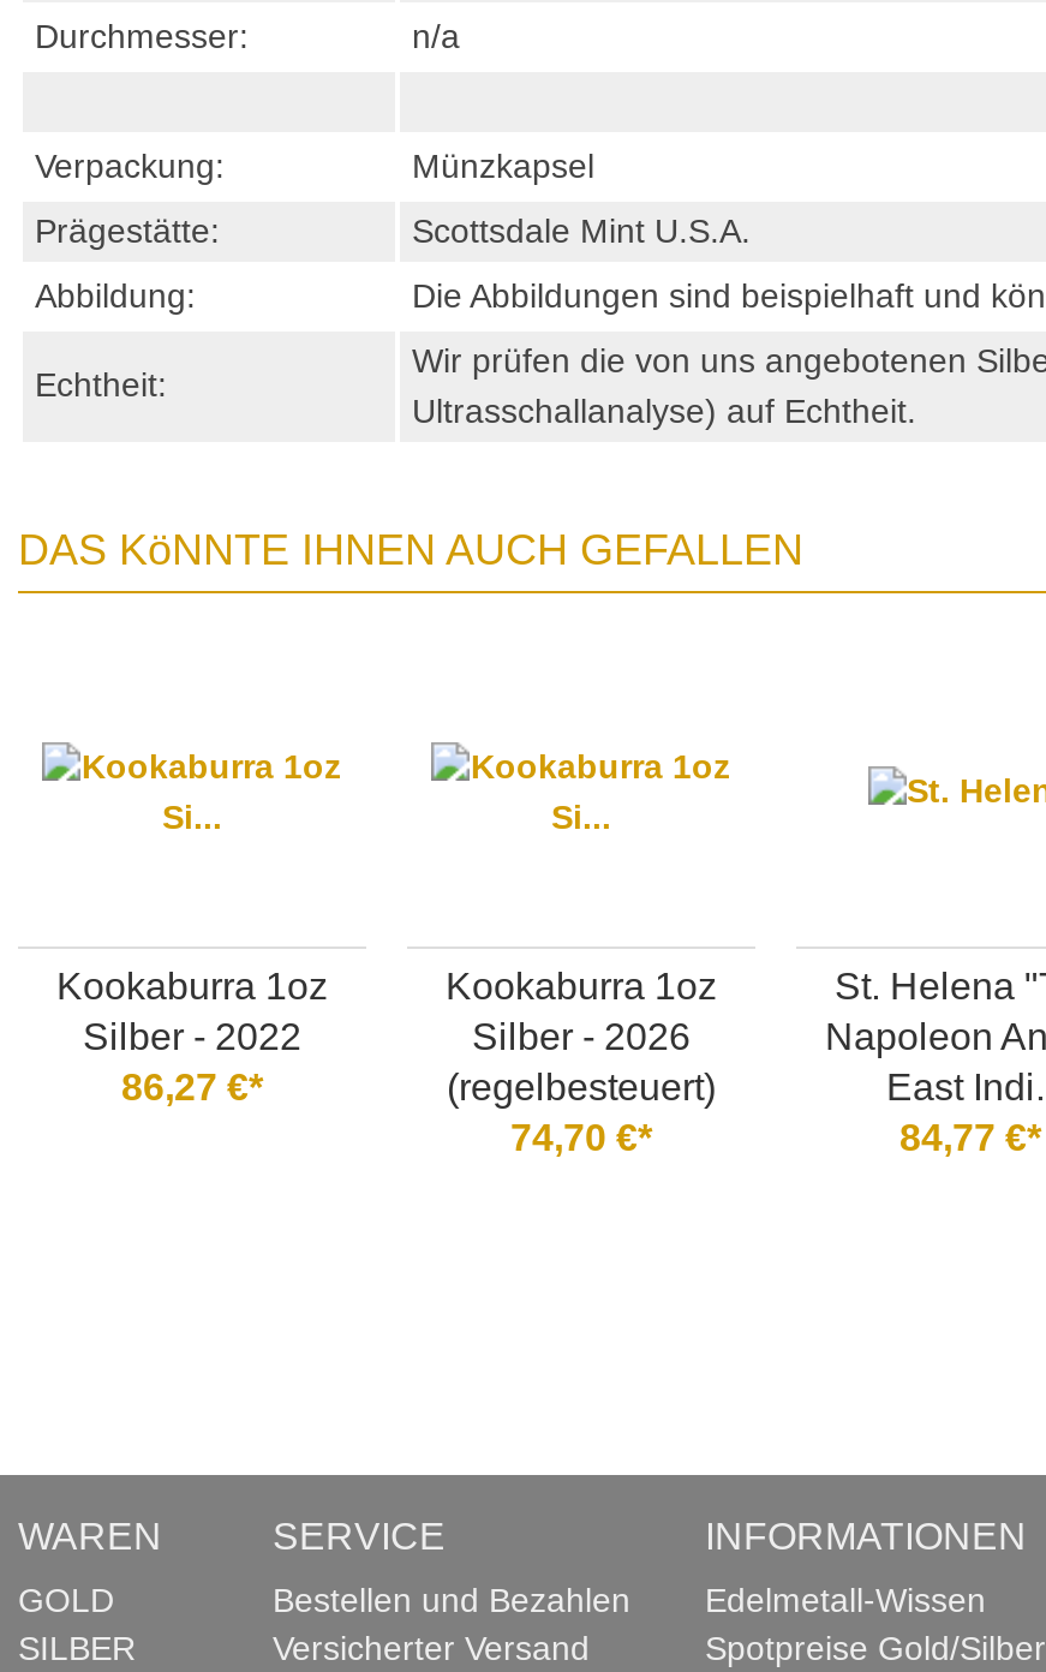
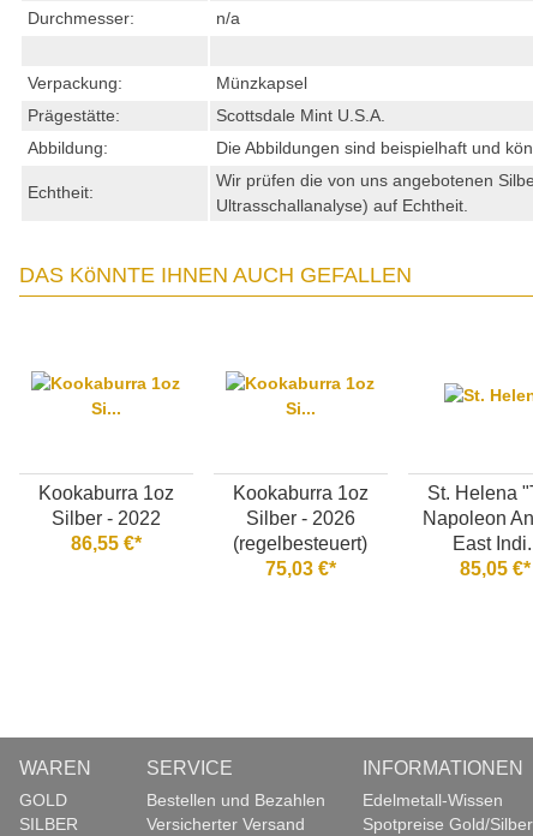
[121,1067,263,1107] 86,27 €* -> [71,533,142,554] 86,55 €*
[510,1117,652,1158] 74,70 €* -> [265,559,336,579] 75,03 €*
[899,1117,1041,1158] 84,77 €* -> [460,559,531,579] 85,05 €*

